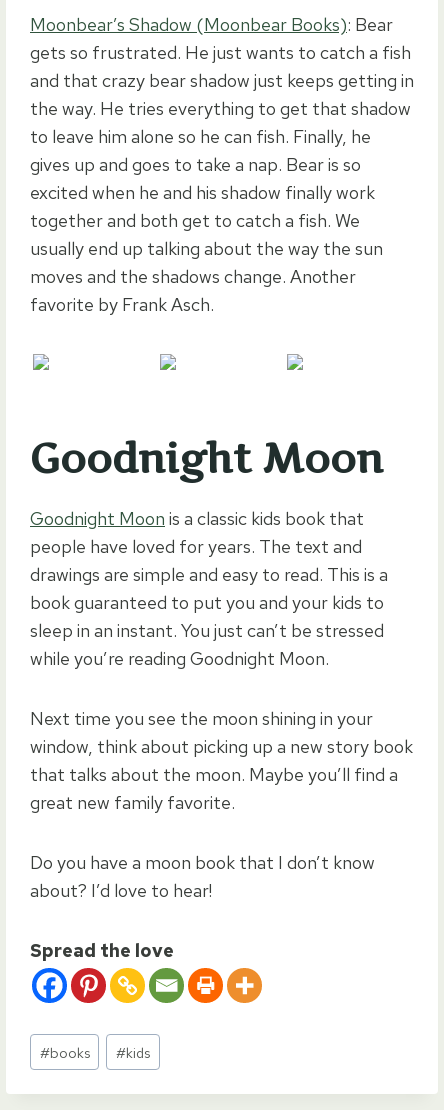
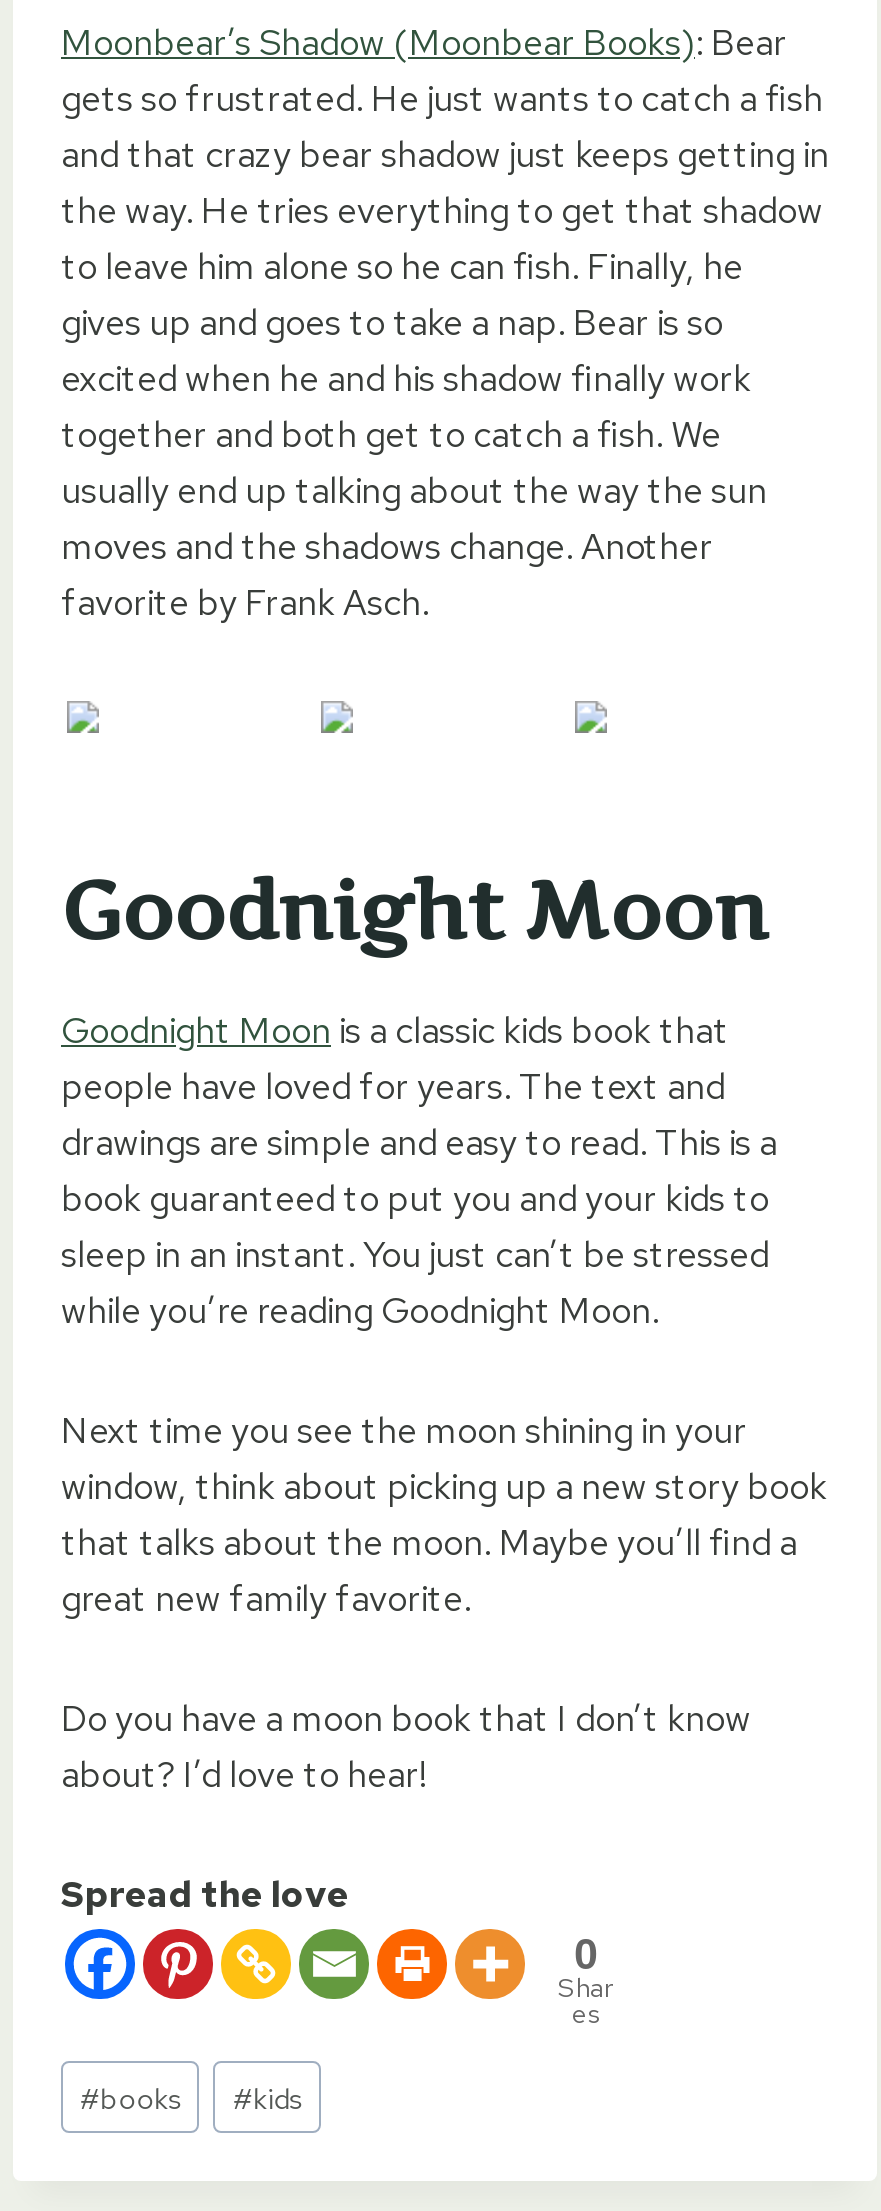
none -> [558,1928,614,2030] 0 | Shar | es

